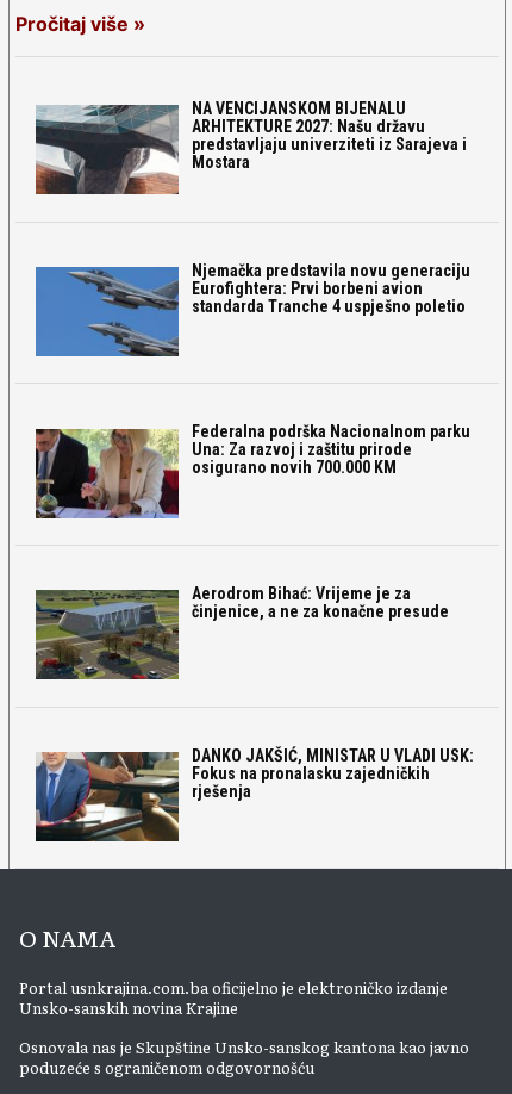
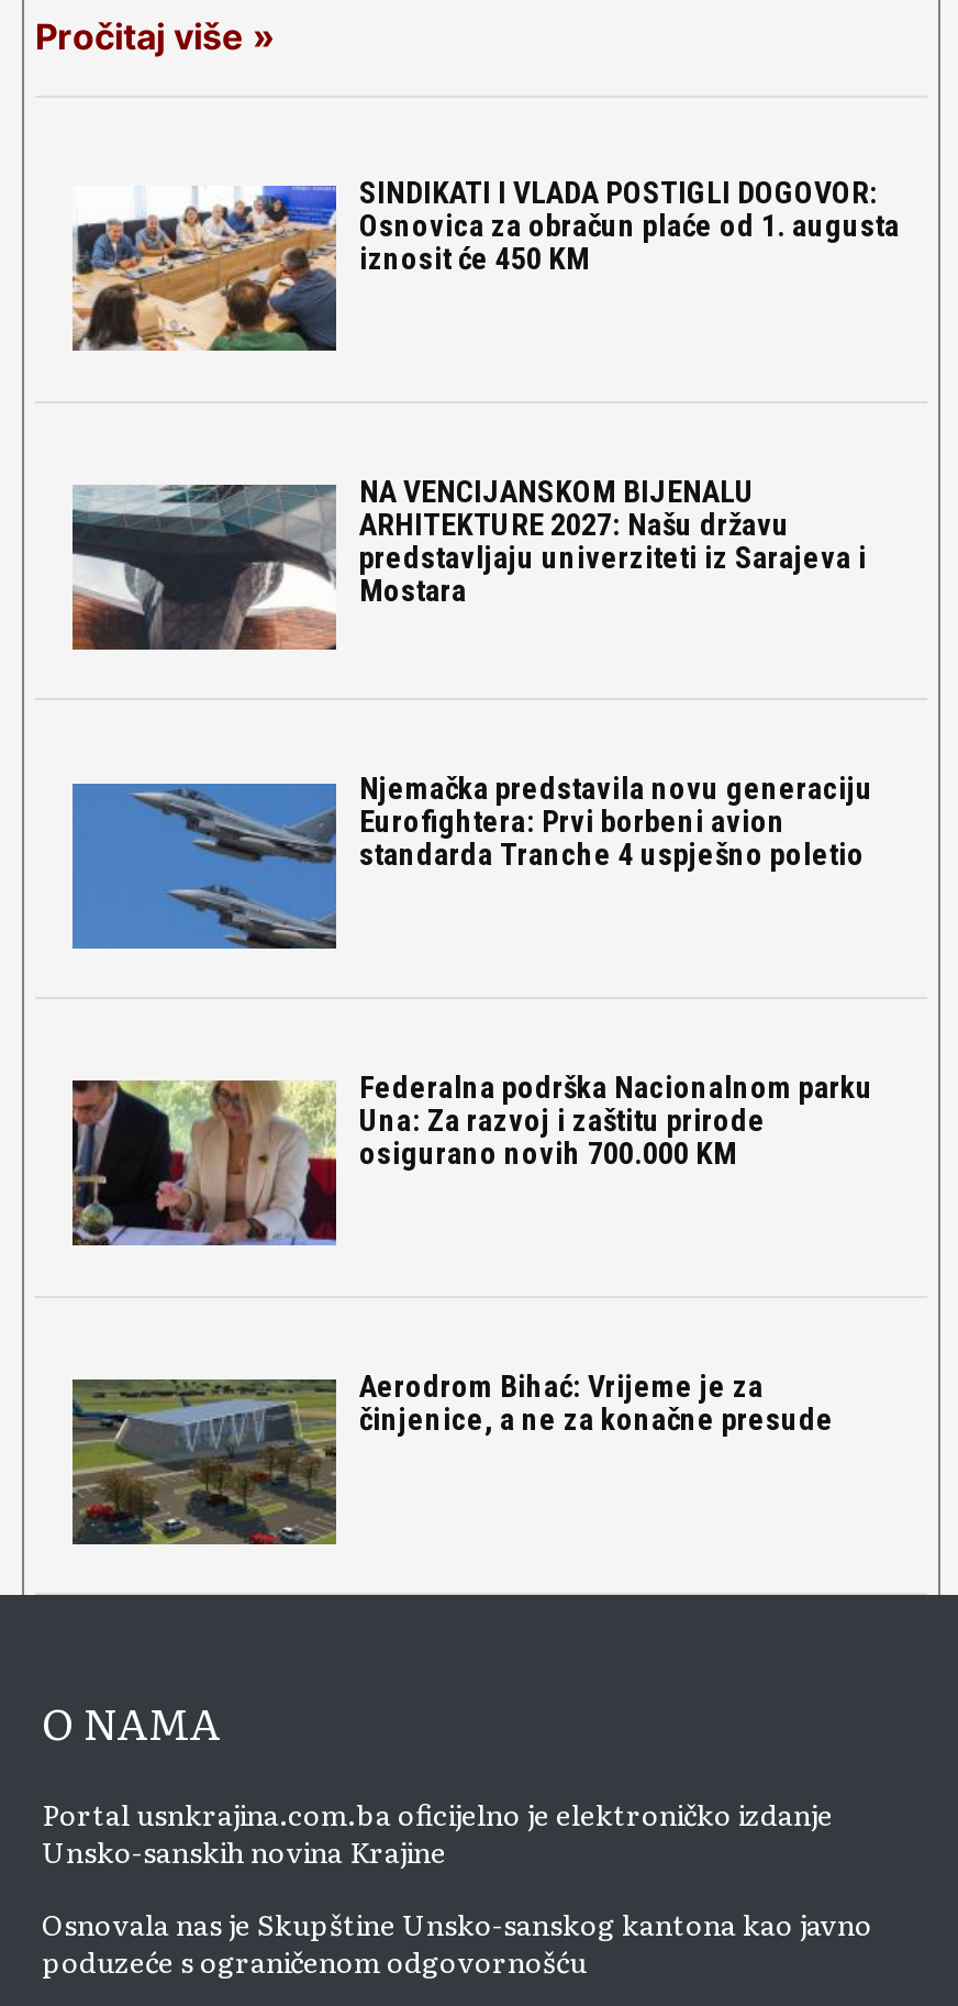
none -> [70,175,900,353] [image] | SINDIKATI I VLADA POSTIGLI DOGOVOR: | Osnovica za obračun plaće od 1. augusta | iznosit će 450 KM
moved [33,99,470,621] -> [68,473,873,1436]: [image] | NA VENCIJANSKOM BIJENALU | ARHITEKTURE 2027: Našu državu | ... | Aerodrom Bihać: Vrijeme je za | činjenice, a ne za konačne presude
moved [33,589,187,682] -> [68,1377,352,1549]: [image]
[36,746,473,843] [image] | DANKO JAKŠIĆ, MINISTAR U VLADI USK: | Fokus na pronalasku zajedničkih | rješenja -> none

